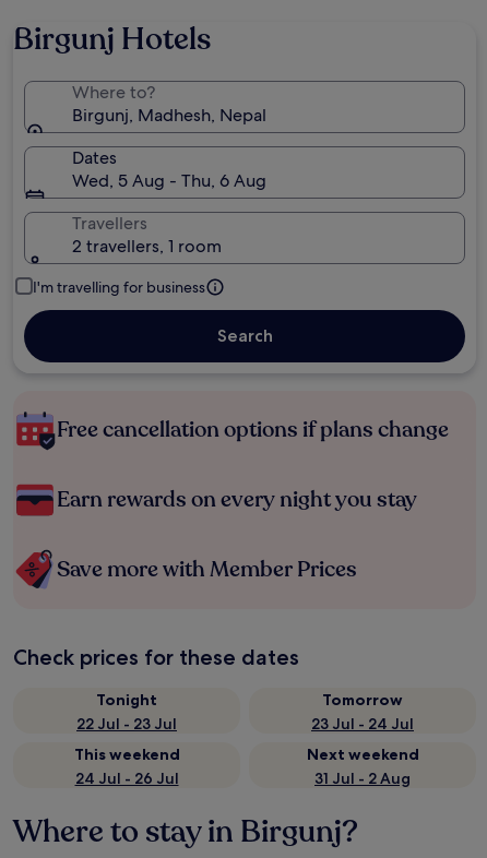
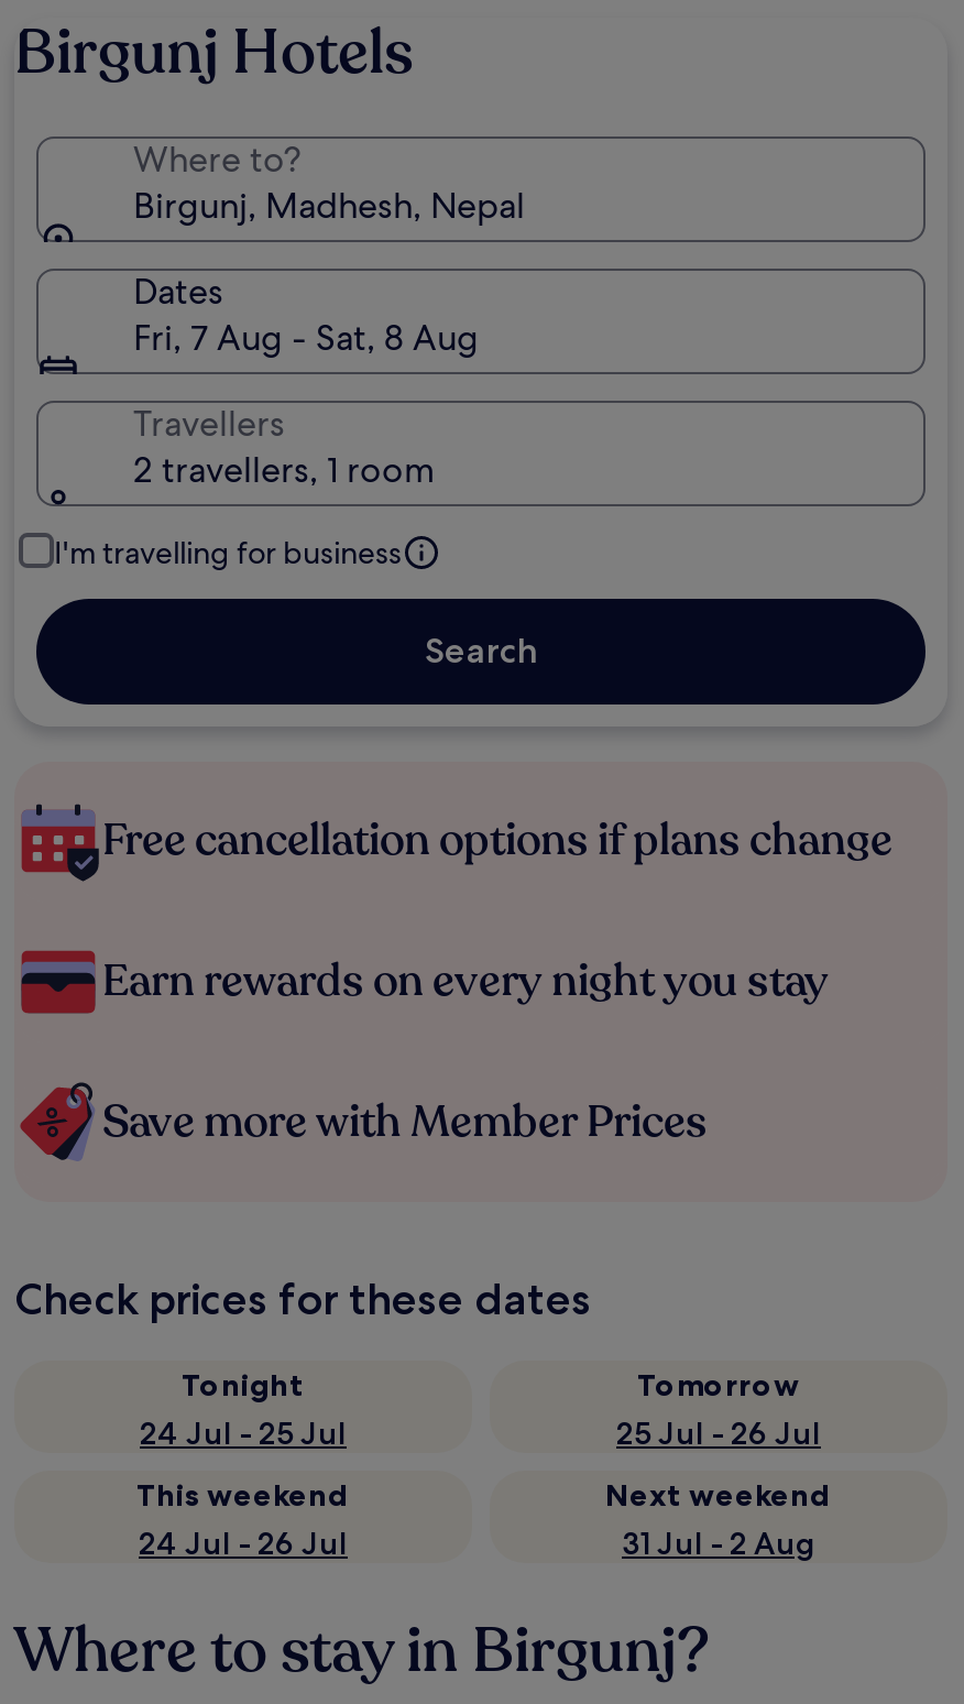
[72,169,266,192] Wed, 5 Aug - Thu, 6 Aug -> [133,315,479,361] Fri, 7 Aug - Sat, 8 Aug
[76,714,177,734] 22 Jul - 23 Jul -> [140,1413,347,1453] 24 Jul - 25 Jul
[311,714,414,734] 23 Jul - 24 Jul -> [616,1413,821,1453] 25 Jul - 26 Jul

